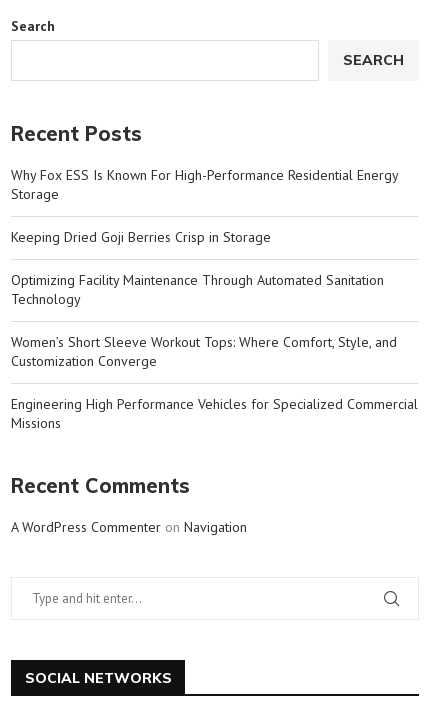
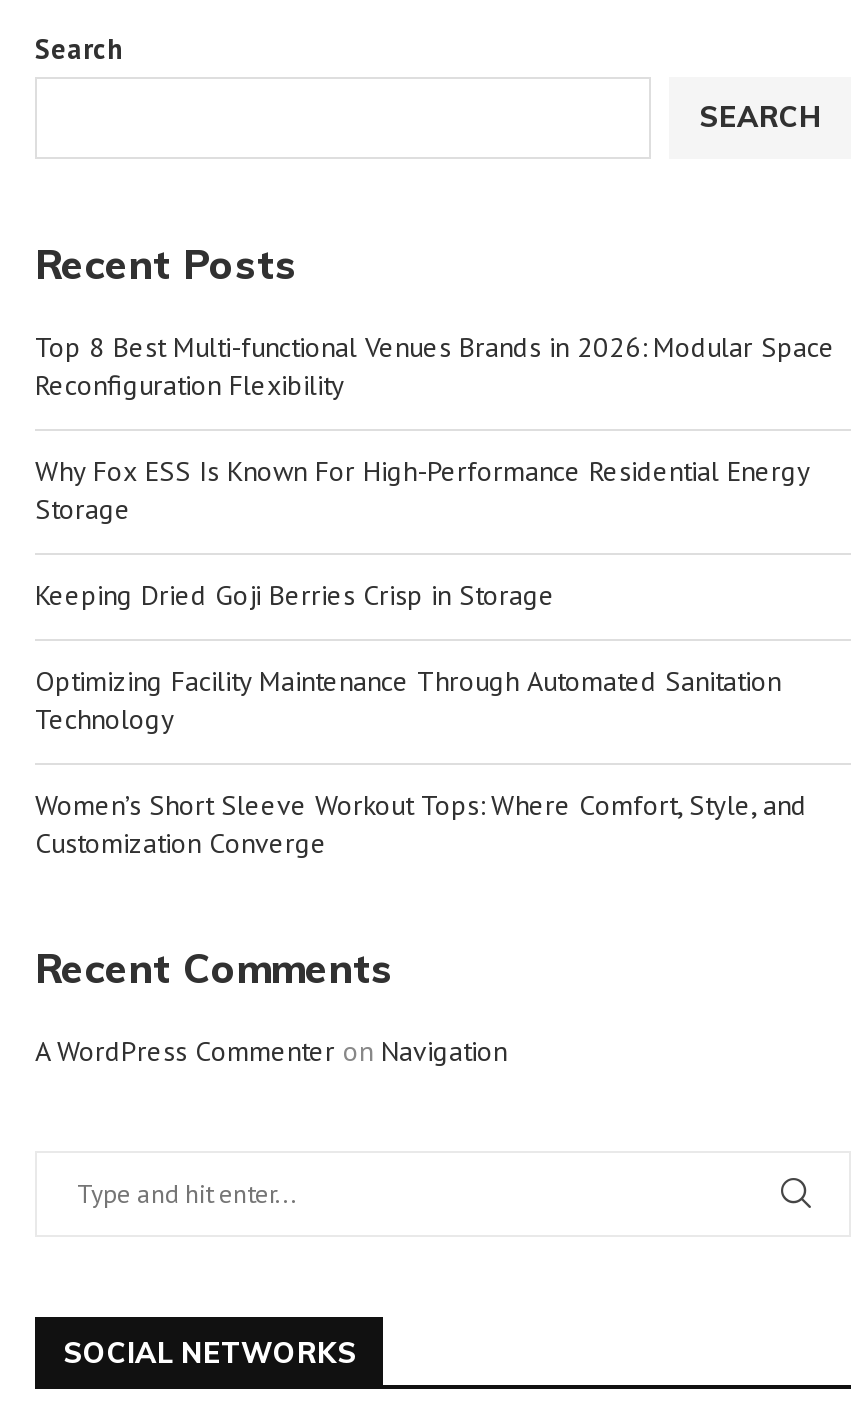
none -> [35,329,835,403] Top 8 Best Multi-functional Venues Brands in 2026: Modular Space | Reconfiguration Flexibility
moved [11,166,398,370] -> [35,453,809,861]: Why Fox ESS Is Known For High-Performance Residential Energy | Storage | Keeping Dried Goji Berries Crisp in Storage | Optimizing Facility Maintenance Through Automated Sanitation | Technology | Women’s Short Sleeve Workout Tops: Where Comfort, Style, and | Customization Converge
[11,395,418,432] Engineering High Performance Vehicles for Specialized Commercial | Missions -> none

